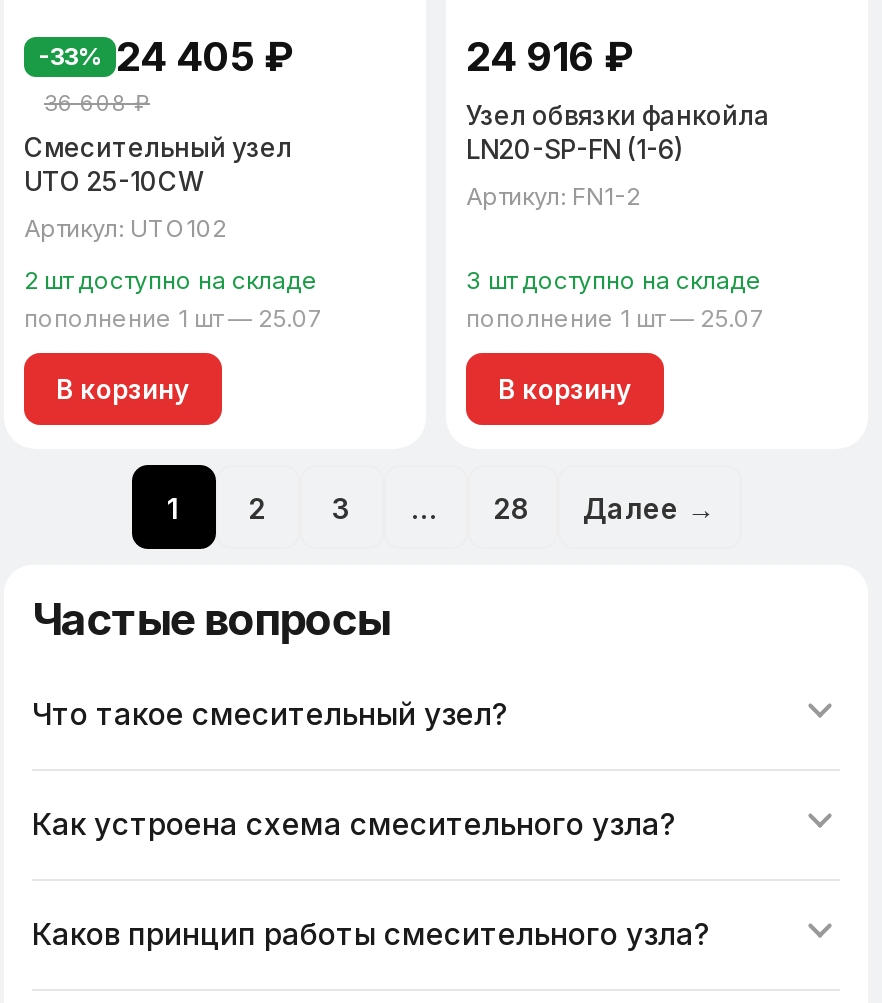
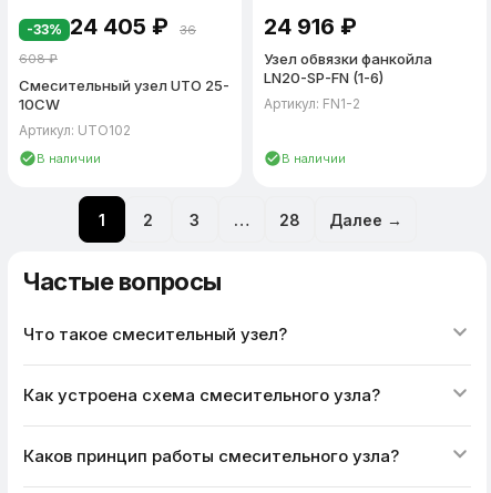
[24,265,324,404] 2 шт доступно на складе | пополнение 1 шт — 25.07 | В корзину -> [37,151,101,166] В наличии
[466,265,766,404] 3 шт доступно на складе | пополнение 1 шт — 25.07 | В корзину -> [282,151,346,166] В наличии

